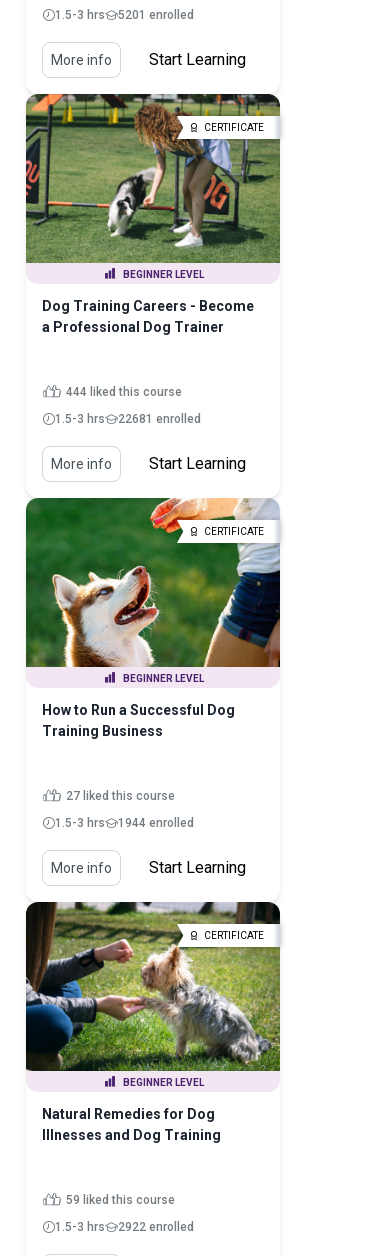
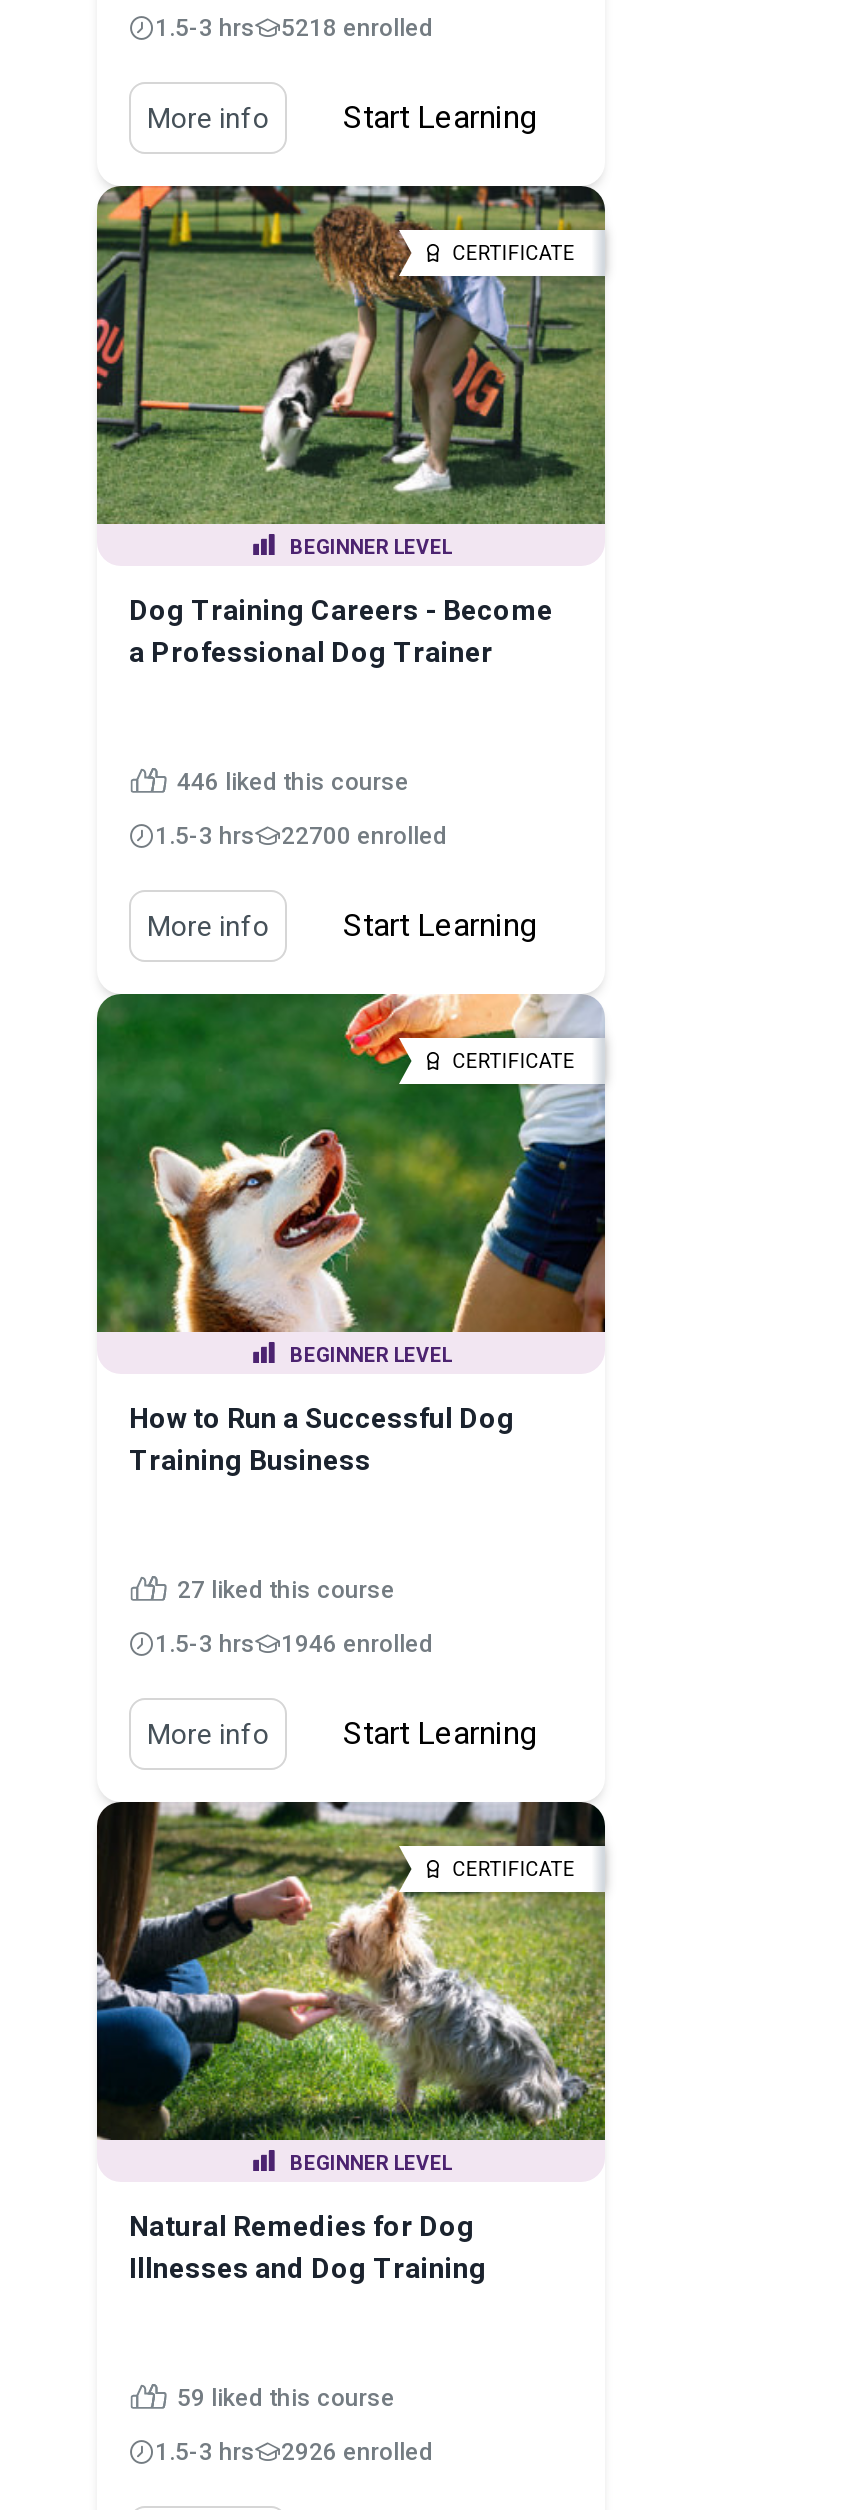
[55,8,194,22] 1.5-3 hrs 5201 enrolled -> [155,14,433,42] 1.5-3 hrs 5218 enrolled
[66,385,182,399] 444 liked this course -> [177,768,409,796] 446 liked this course
[55,412,201,426] 1.5-3 hrs 22681 enrolled -> [155,822,447,850] 1.5-3 hrs 22700 enrolled
[55,816,194,830] 1.5-3 hrs 1944 enrolled -> [155,1630,433,1658] 1.5-3 hrs 1946 enrolled
[55,1220,194,1234] 1.5-3 hrs 2922 enrolled -> [155,2438,433,2466] 1.5-3 hrs 2926 enrolled

